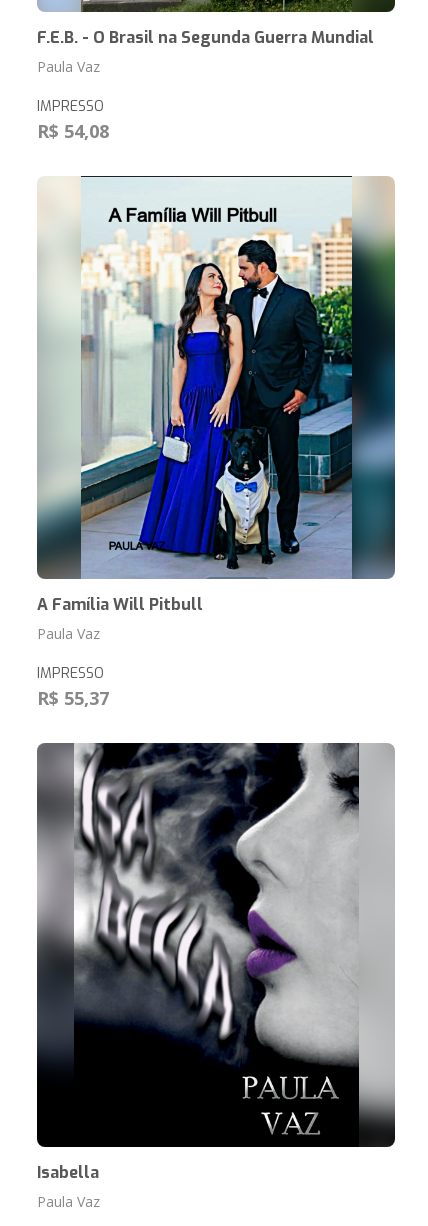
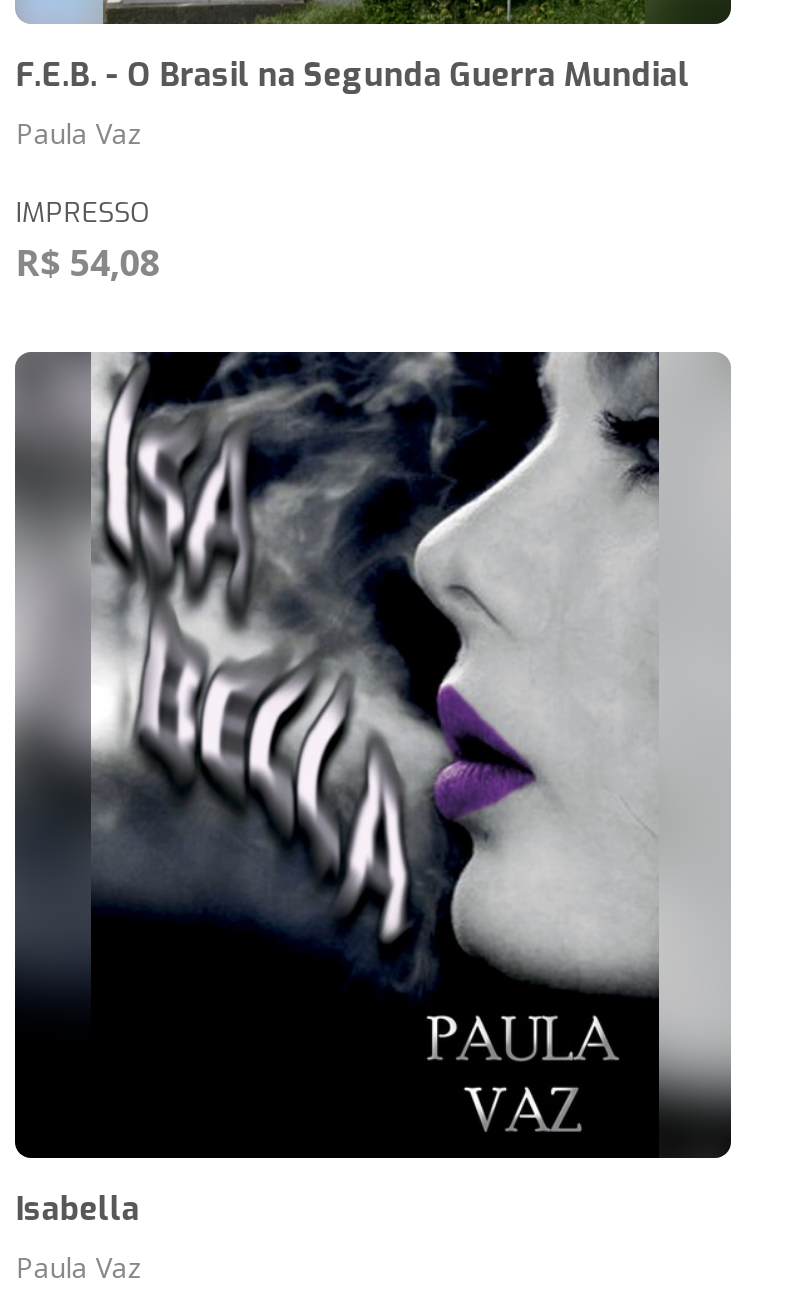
[37,176,396,710] [image] | A Família Will Pitbull | Paula Vaz | IMPRESSO | R$ 55,37 -> none

